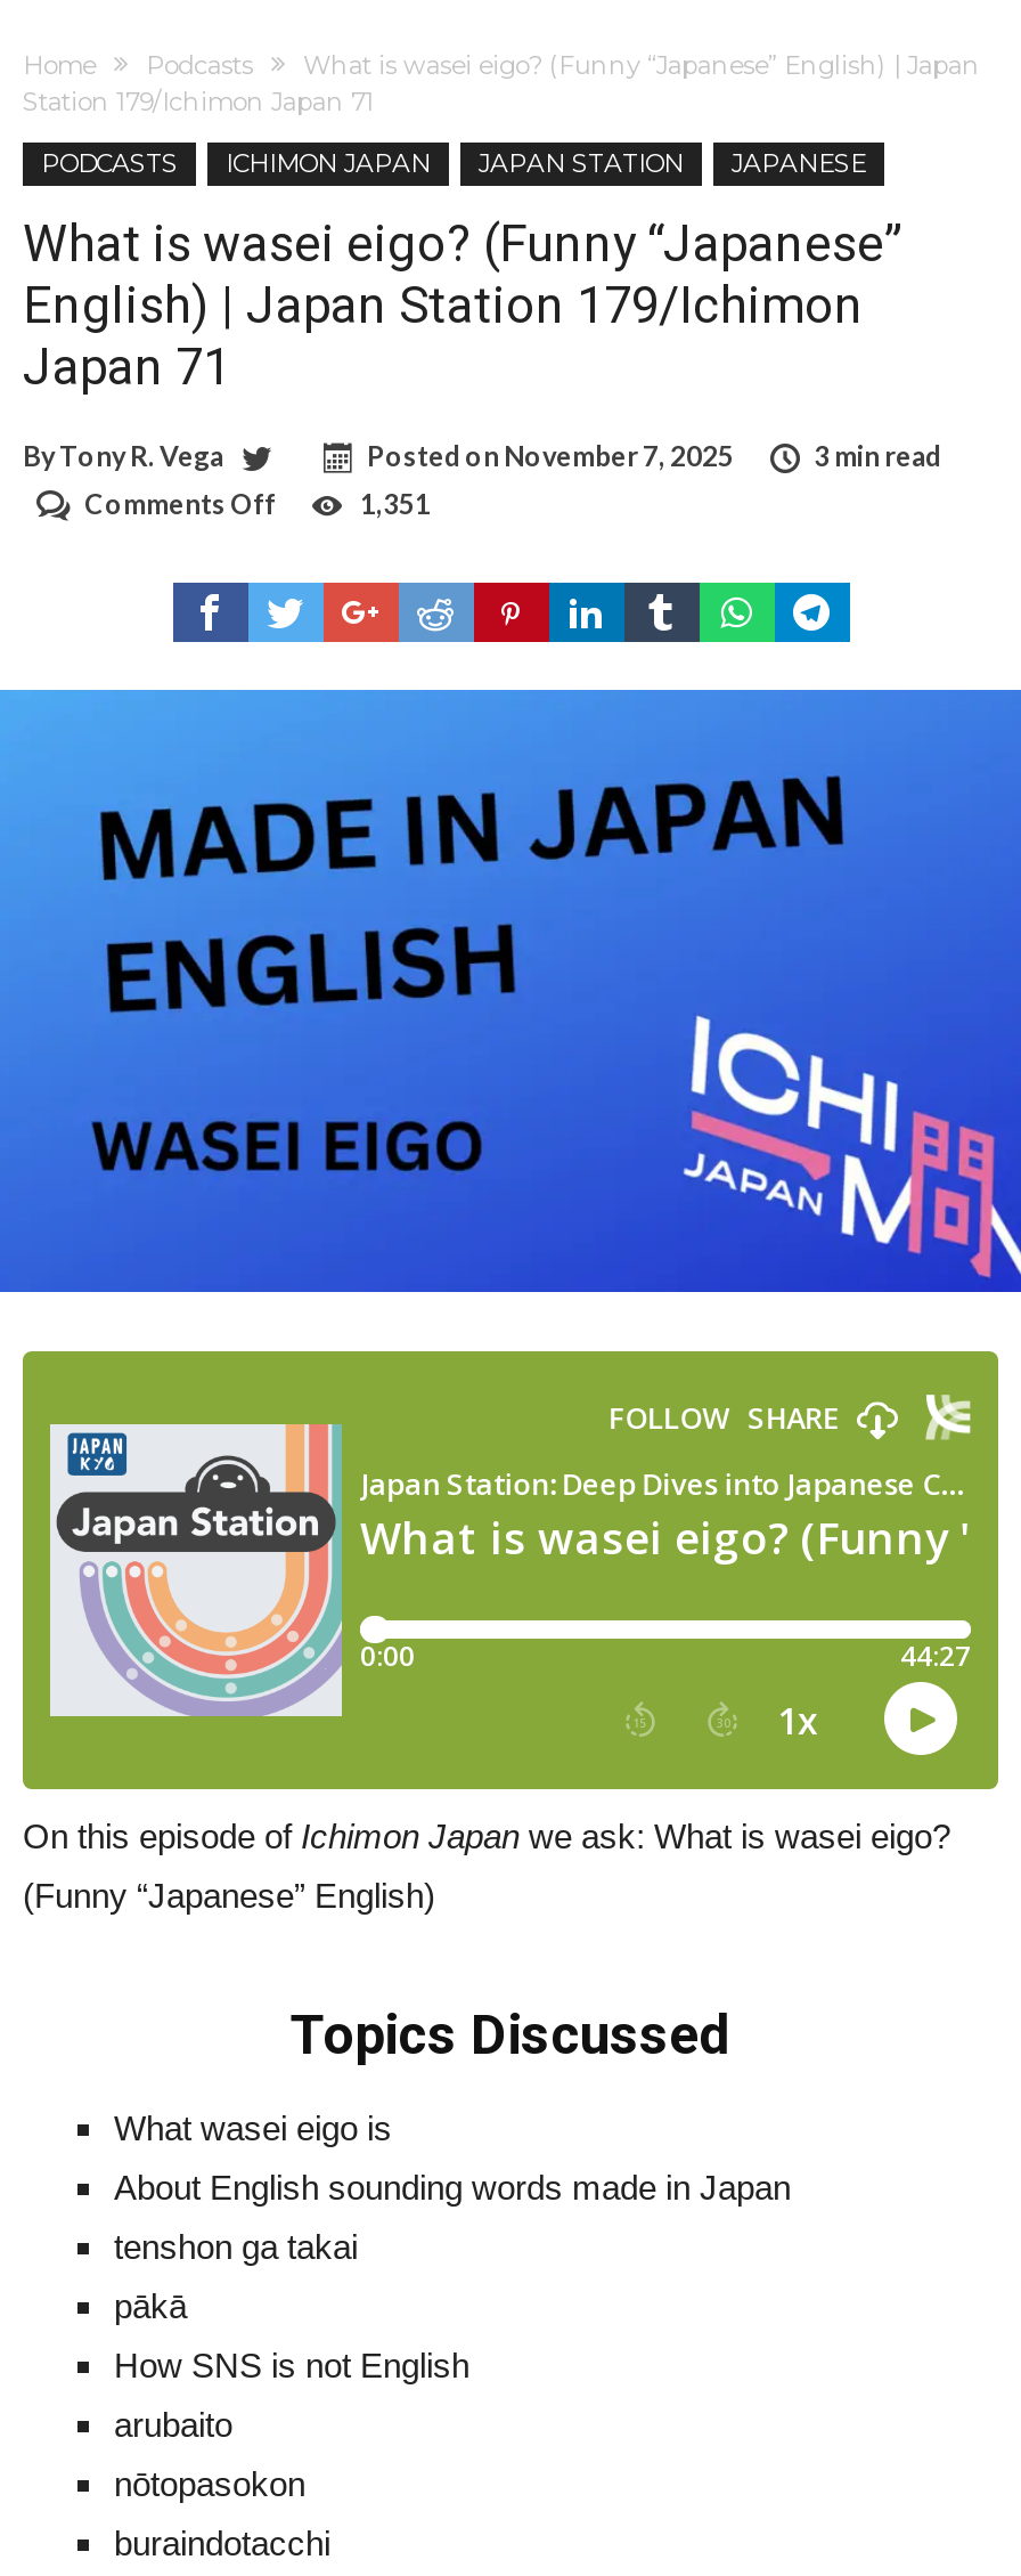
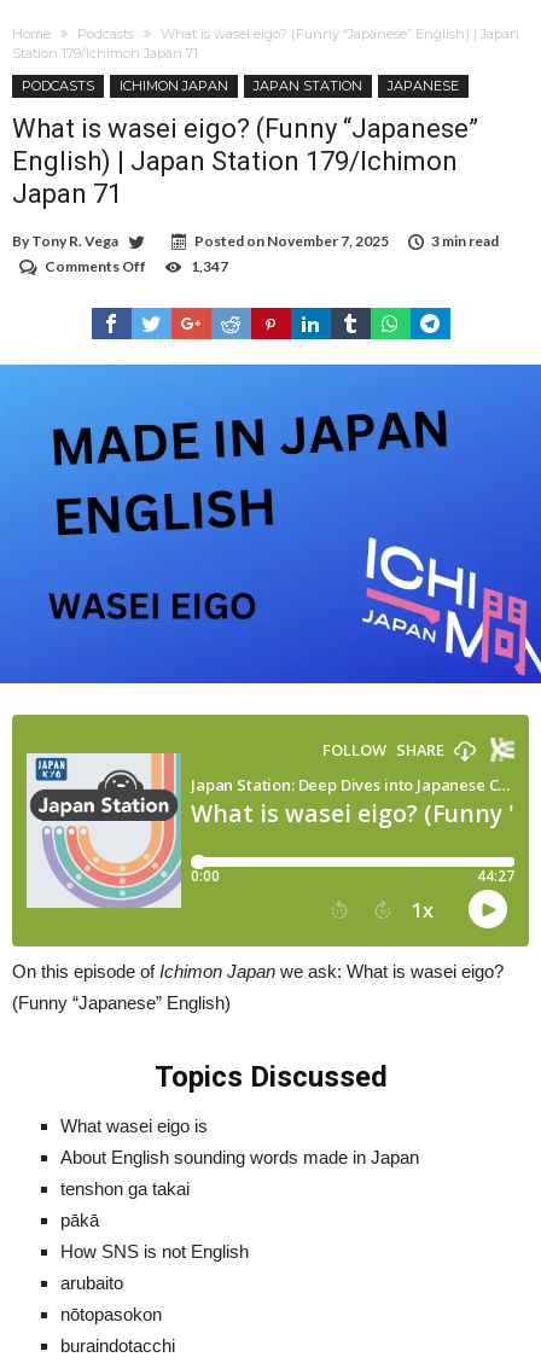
[356,487,431,521] 1,351 -> [188,257,228,275] 1,347

